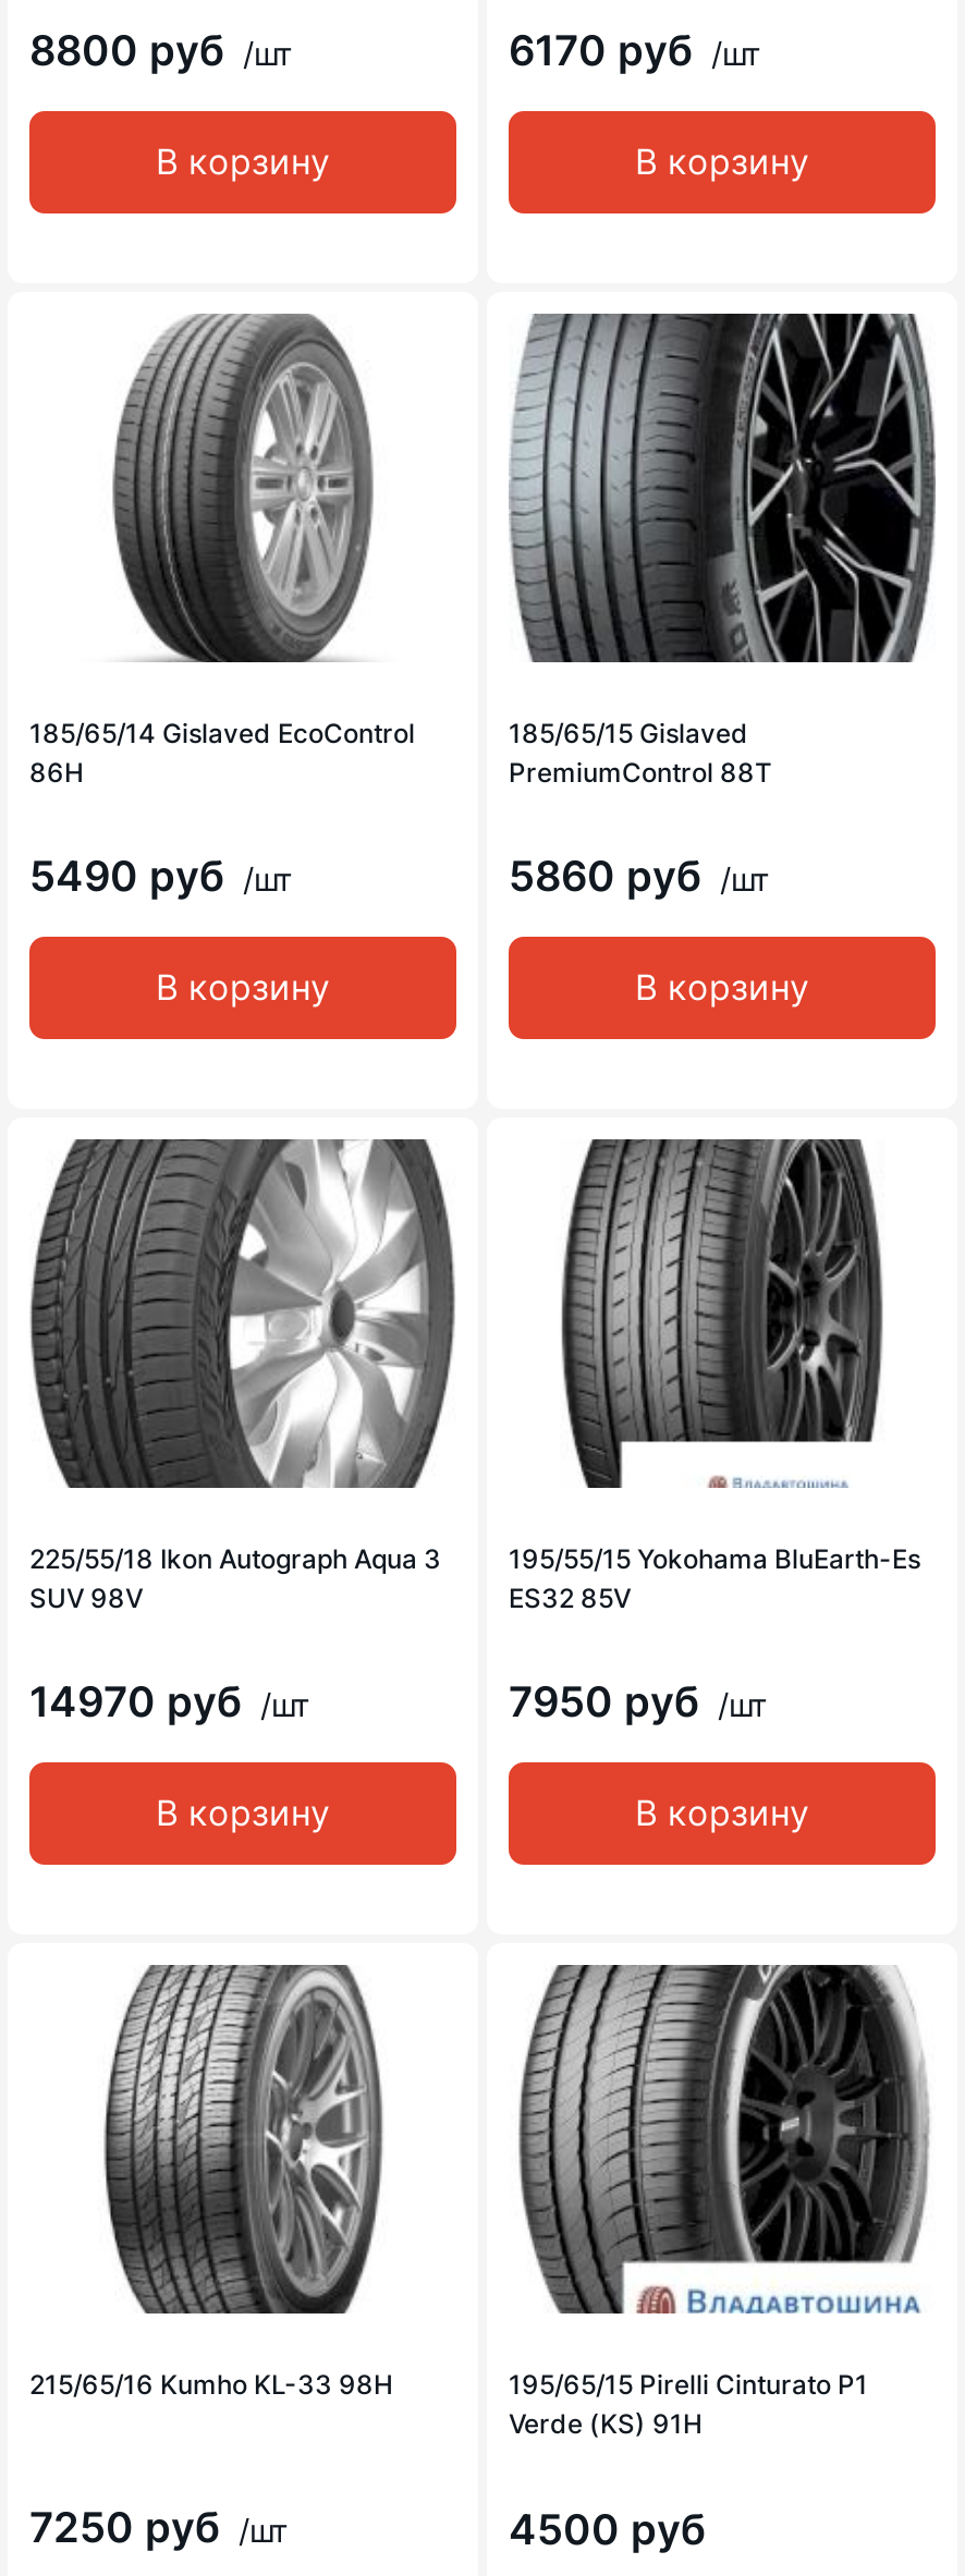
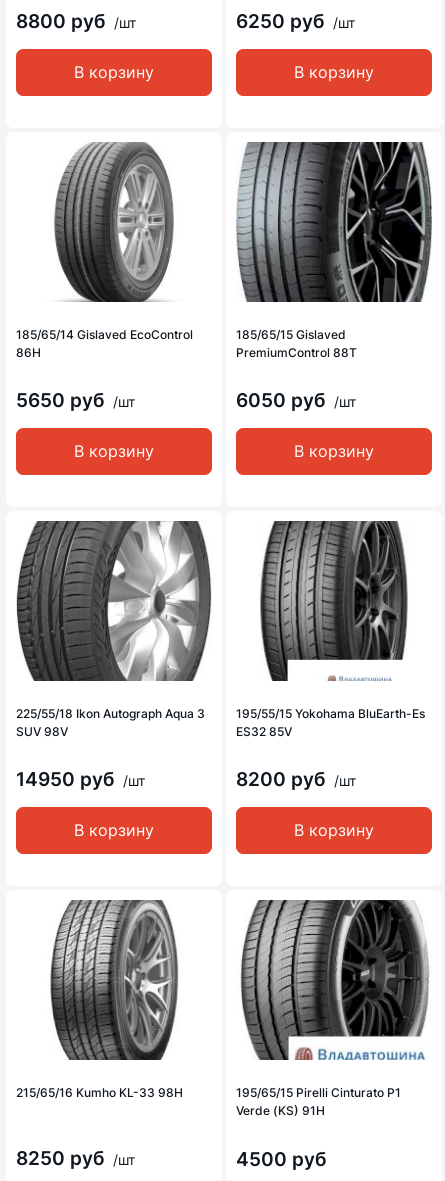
[509,26,759,76] 6170 руб /шт -> [236,10,355,33] 6250 руб /шт
[29,852,291,902] 5490 руб /шт -> [16,389,135,412] 5650 руб /шт
[509,852,768,902] 5860 руб /шт -> [236,389,356,412] 6050 руб /шт
[29,1677,308,1727] 14970 руб /шт -> [16,768,145,791] 14950 руб /шт
[509,1677,766,1727] 7950 руб /шт -> [236,768,356,791] 8200 руб /шт
[29,2503,286,2553] 7250 руб /шт -> [16,1147,135,1170] 8250 руб /шт

